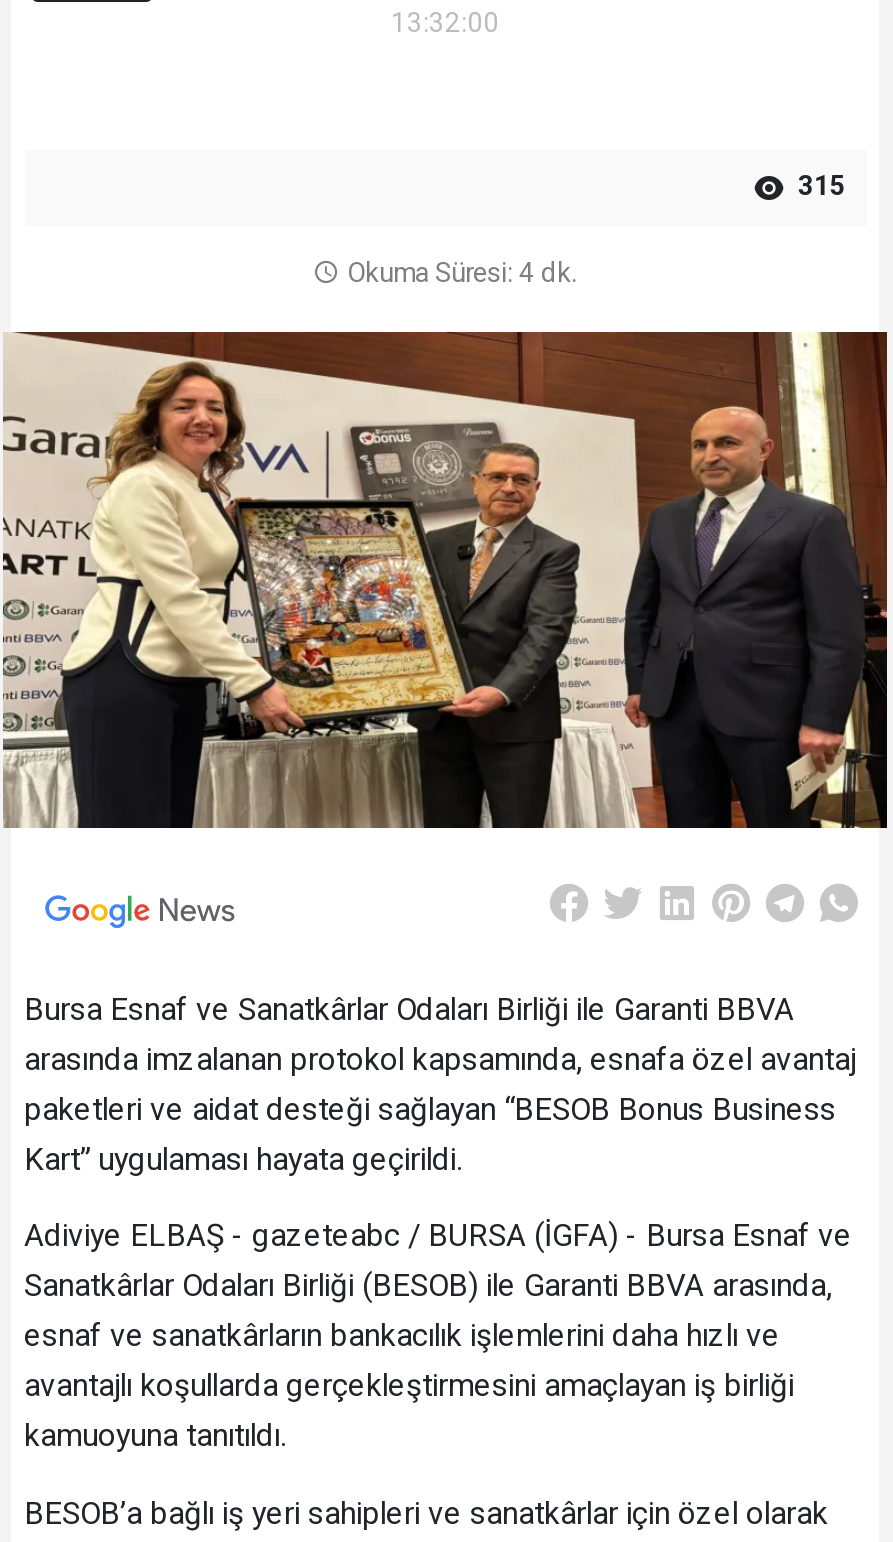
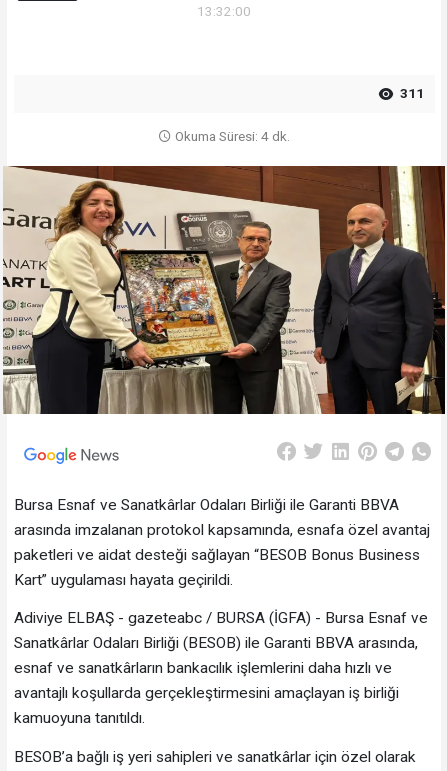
[798,169,846,201] 315 -> [400,84,424,100] 311

